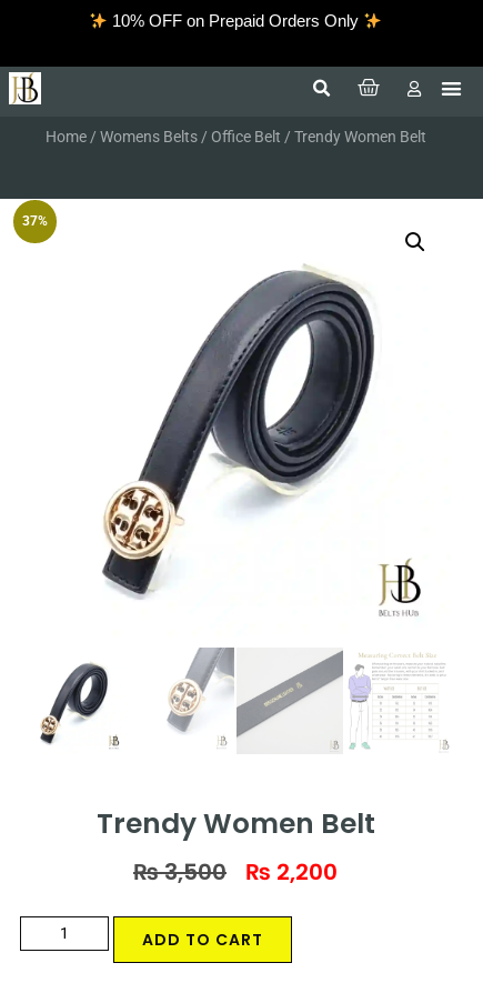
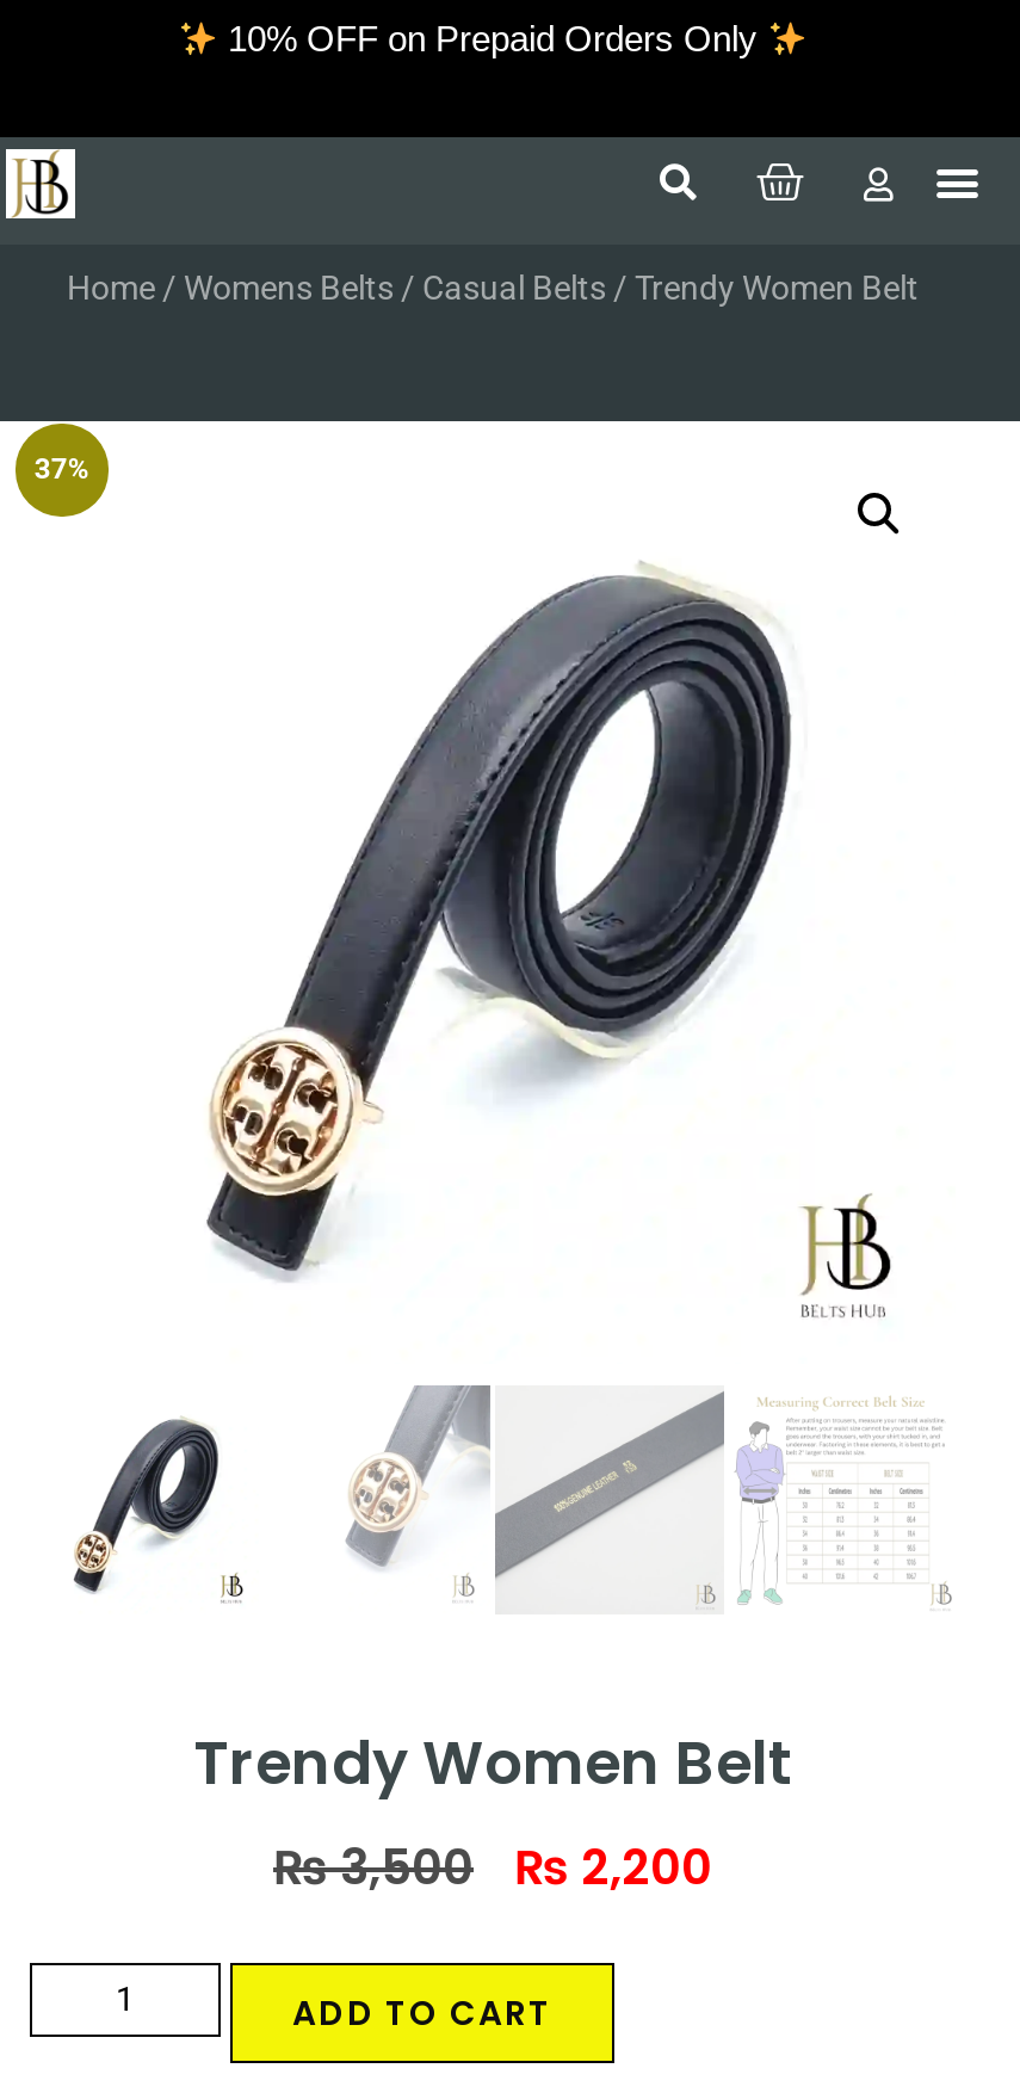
[45,128,426,146] Home / Womens Belts / Office Belt / Trendy Women Belt -> [67,268,919,307] Home / Womens Belts / Casual Belts / Trendy Women Belt

